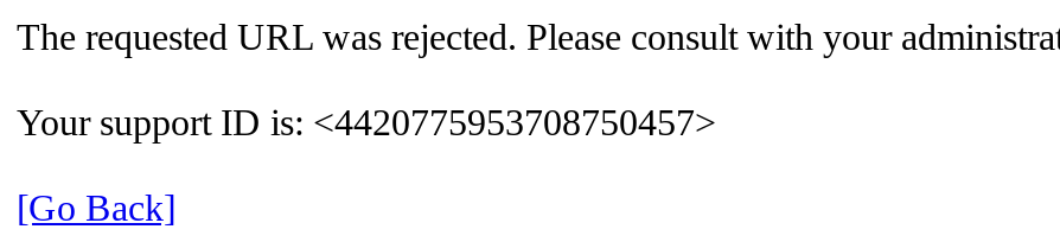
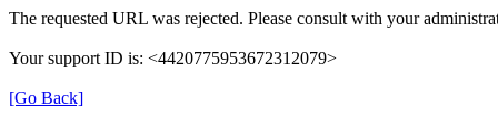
[17,102,716,142] Your support ID is: <4420775953708750457> -> [9,49,337,67] Your support ID is: <4420775953672312079>

